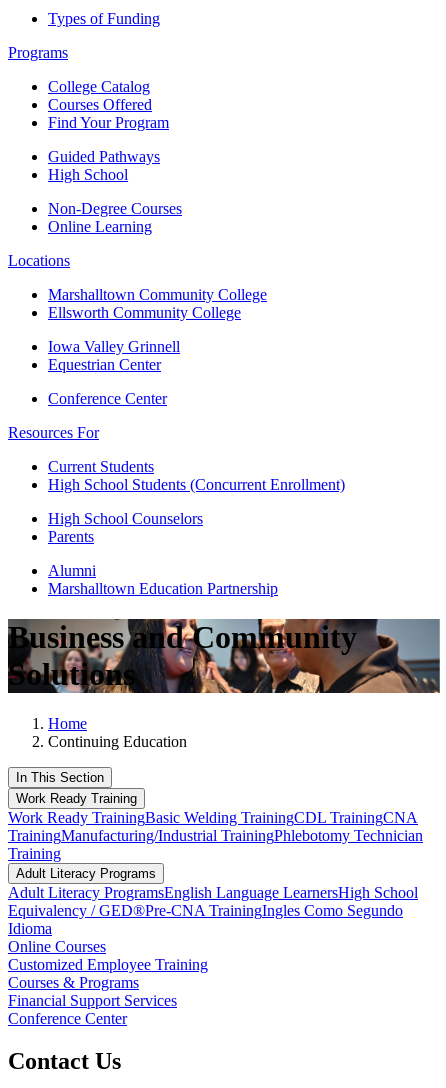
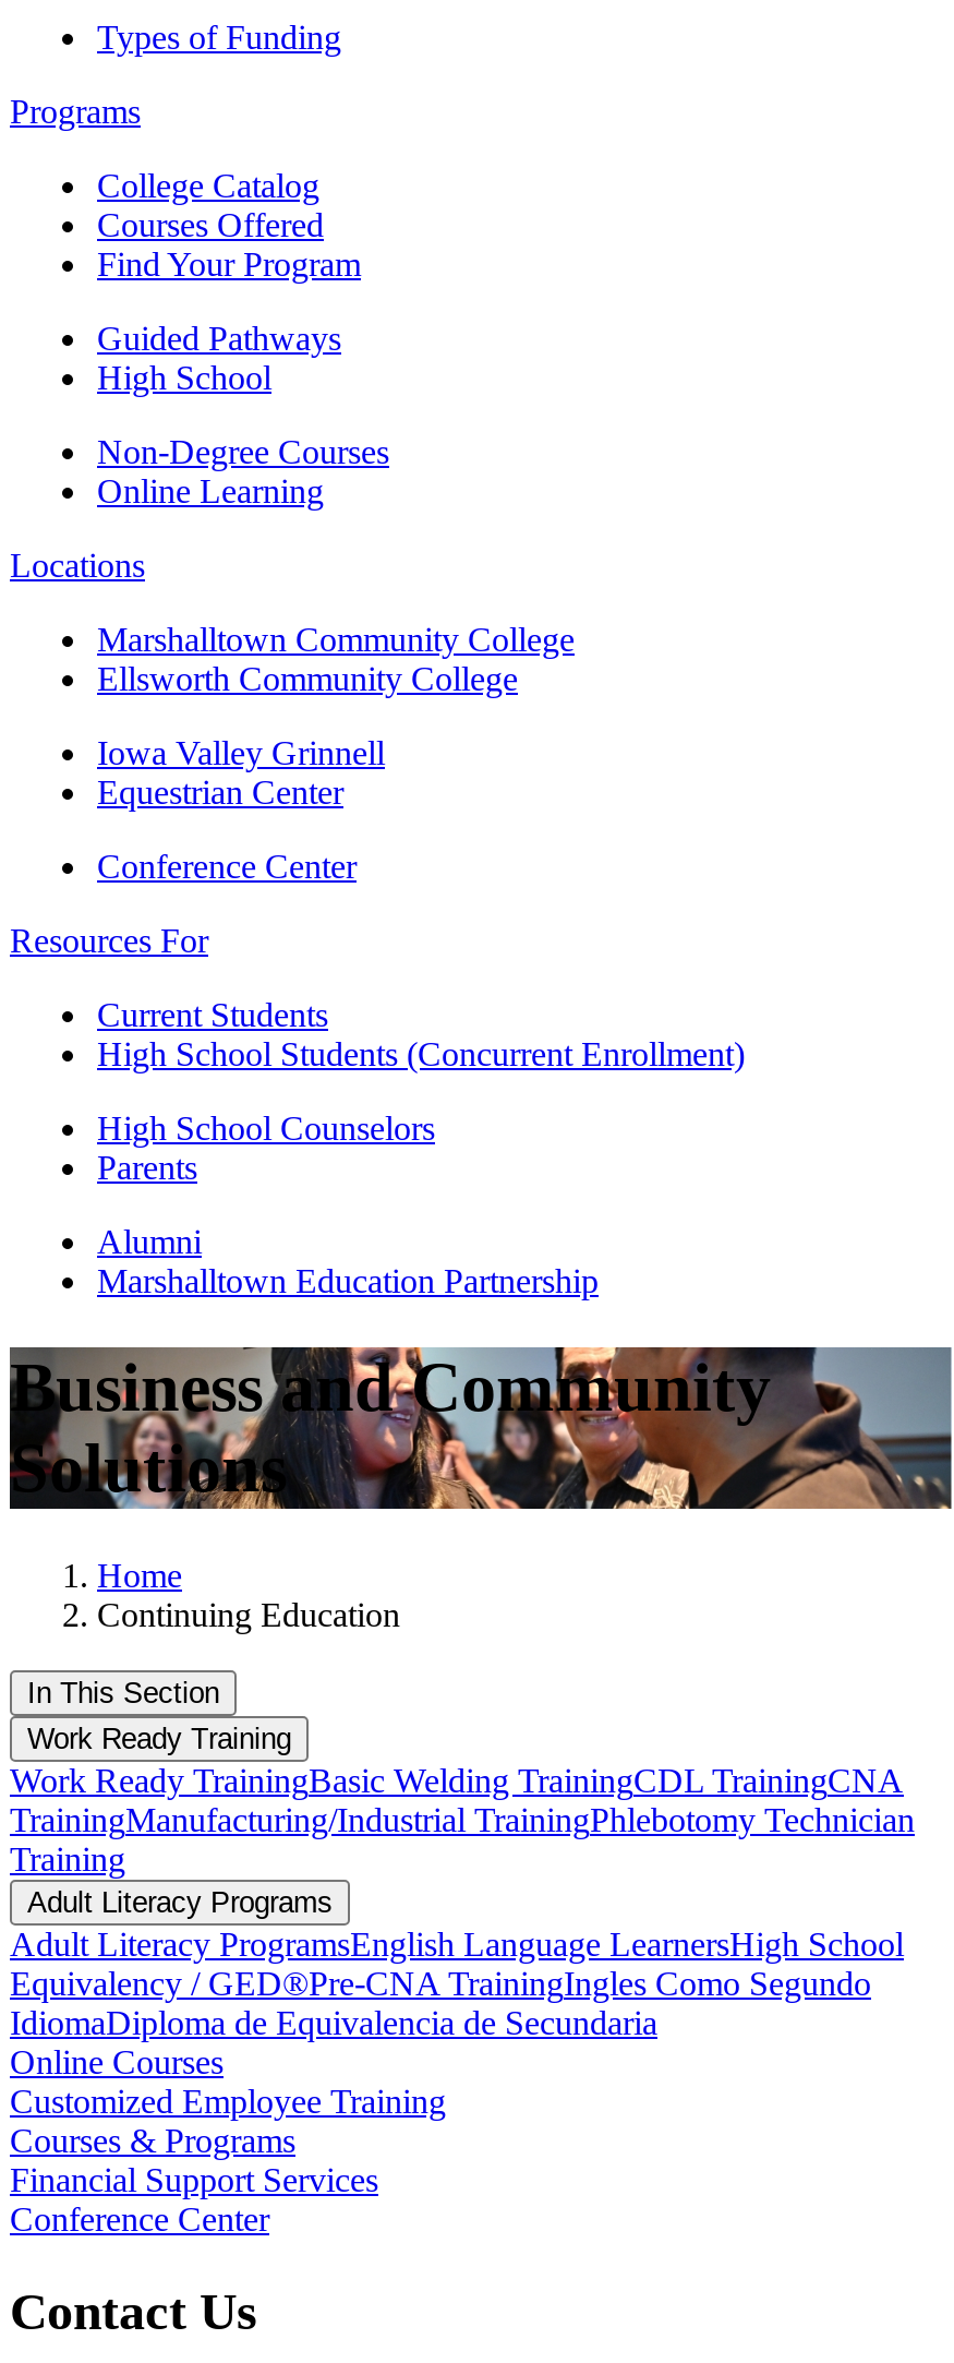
[8,920,52,937] Idioma -> [10,2004,657,2041] IdiomaDiploma de Equivalencia de Secundaria

